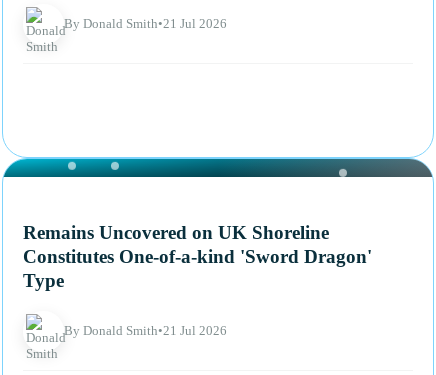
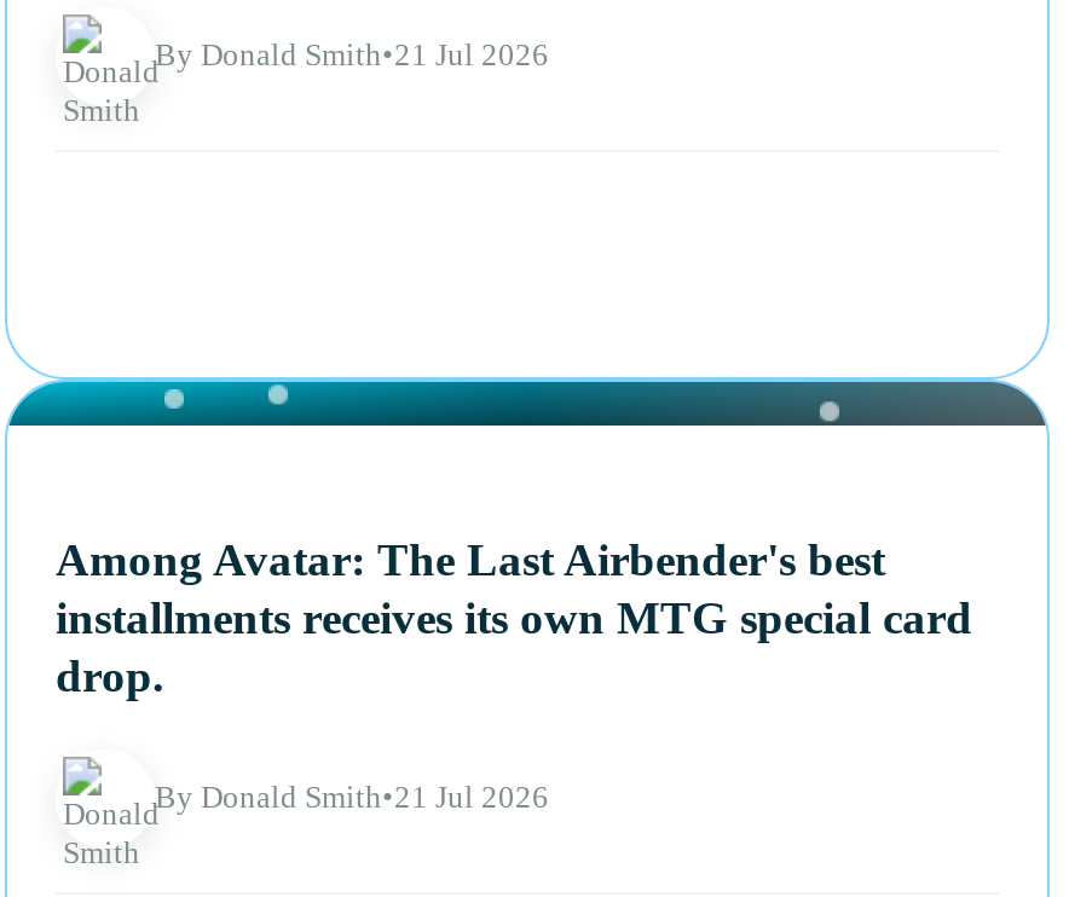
[23,222,372,291] Remains Uncovered on UK Shoreline | Constitutes One-of-a-kind 'Sword Dragon' | Type -> [56,534,972,700] Among Avatar: The Last Airbender's best | installments receives its own MTG special card | drop.

